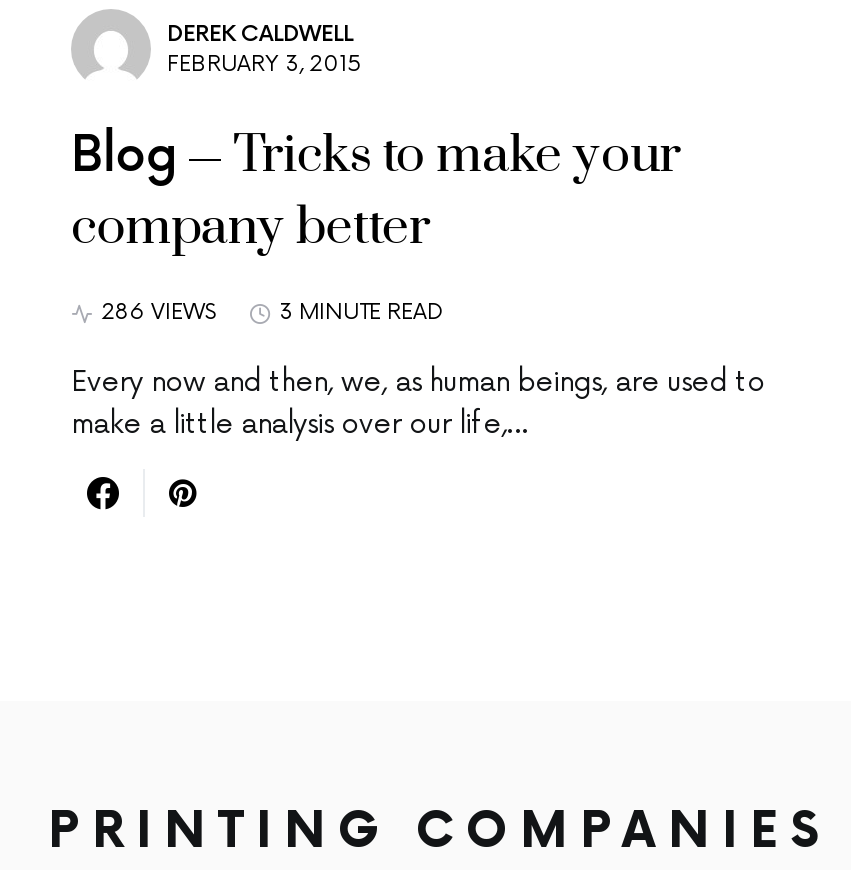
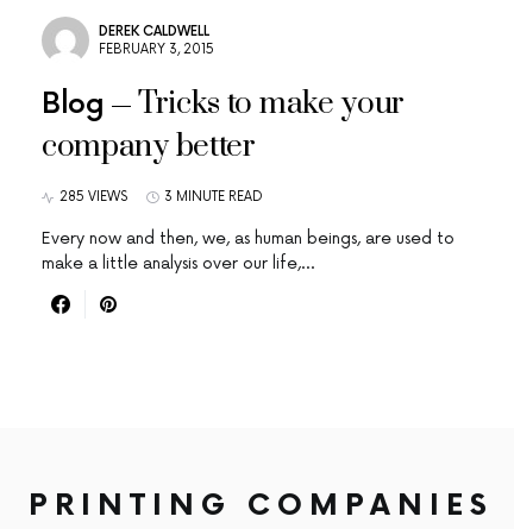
[101,299,217,325] 286 VIEWS -> [59,189,127,204] 285 VIEWS

